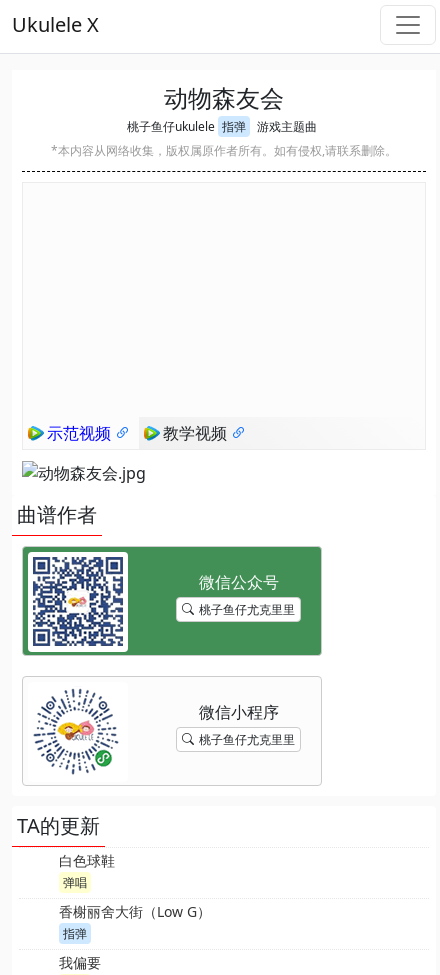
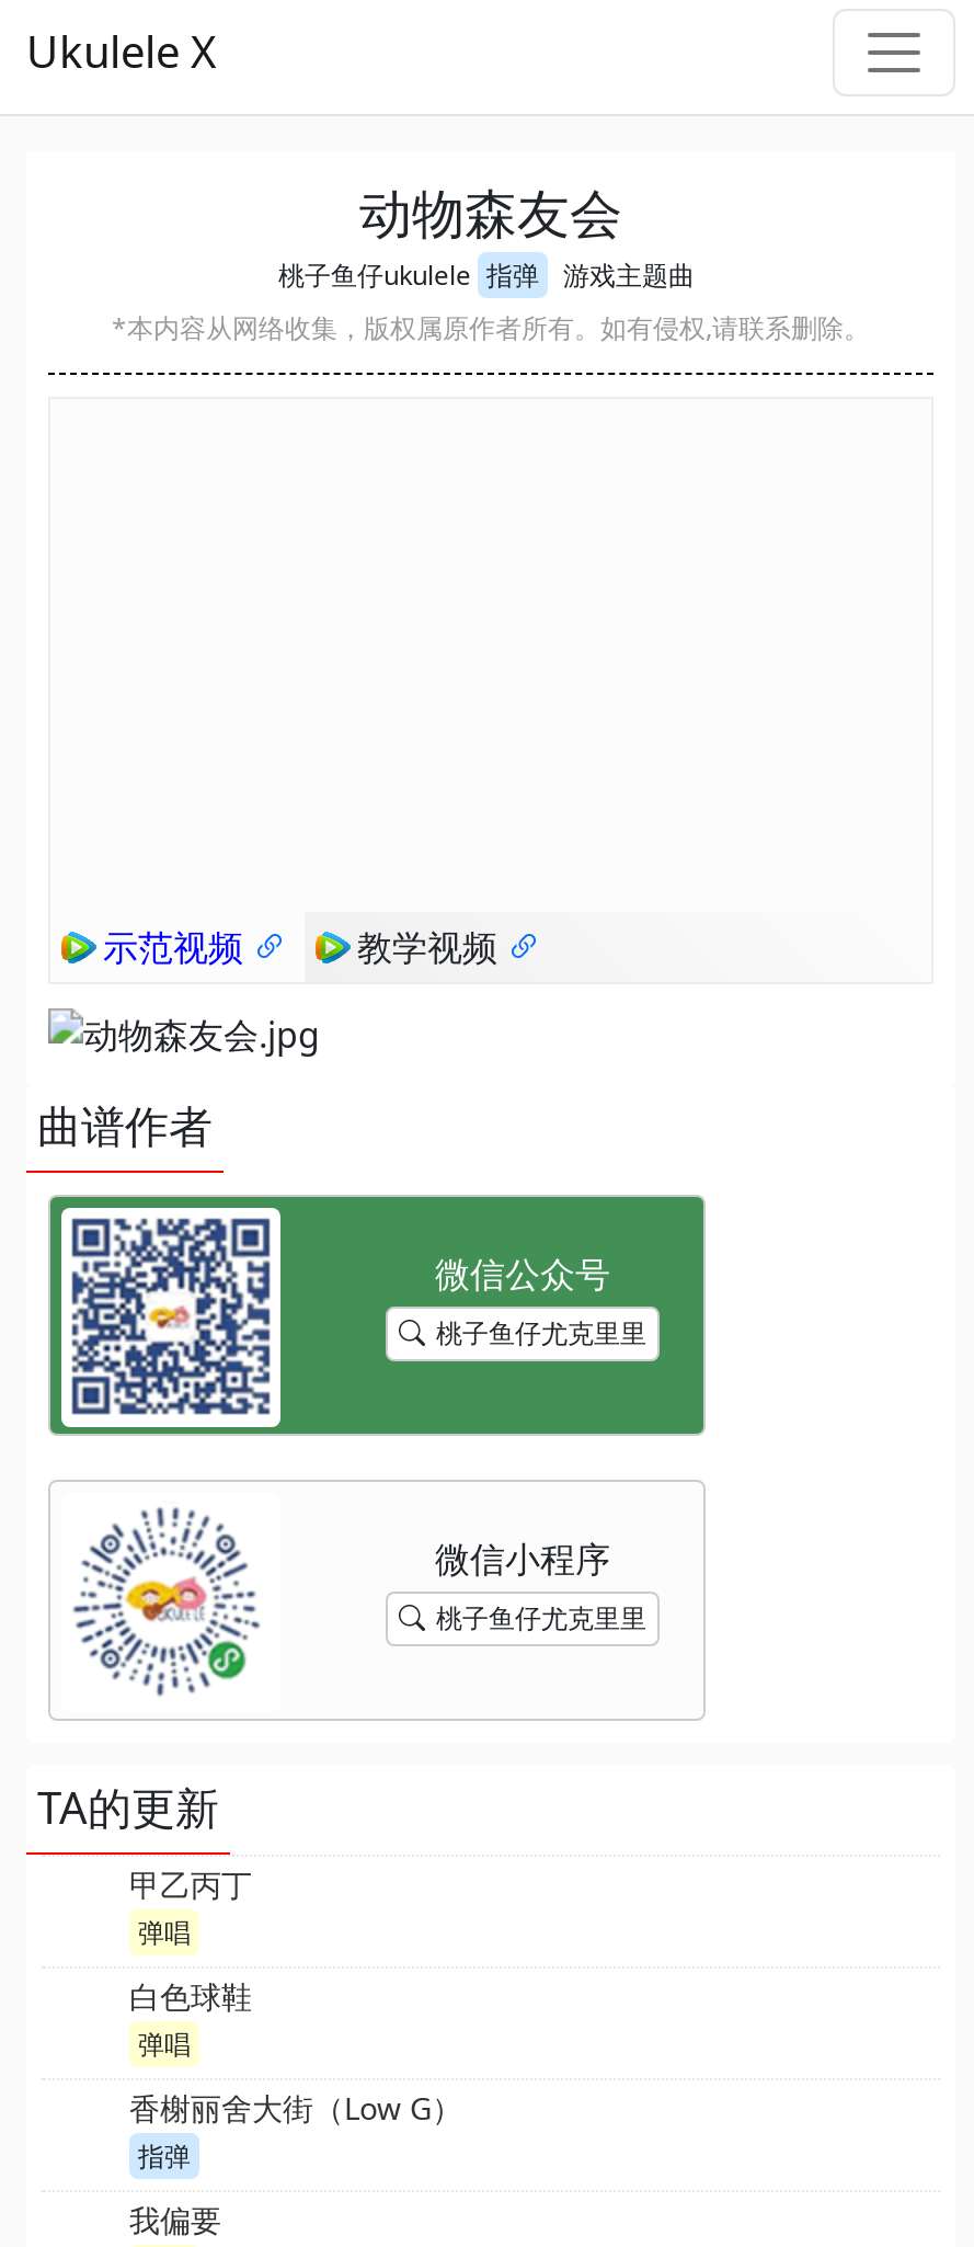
none -> [129,1864,252,1951] 甲乙丙丁 | 弹唱

